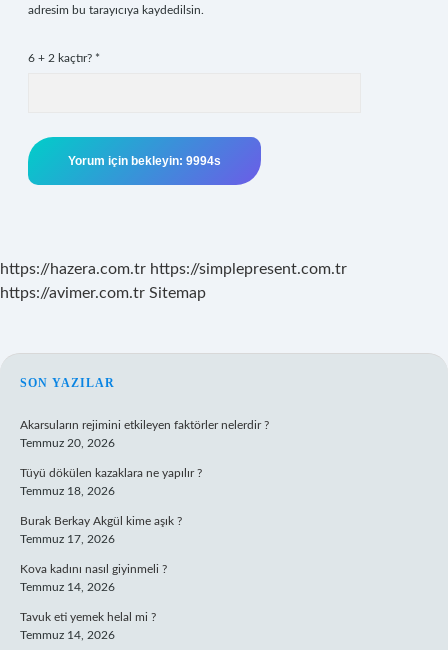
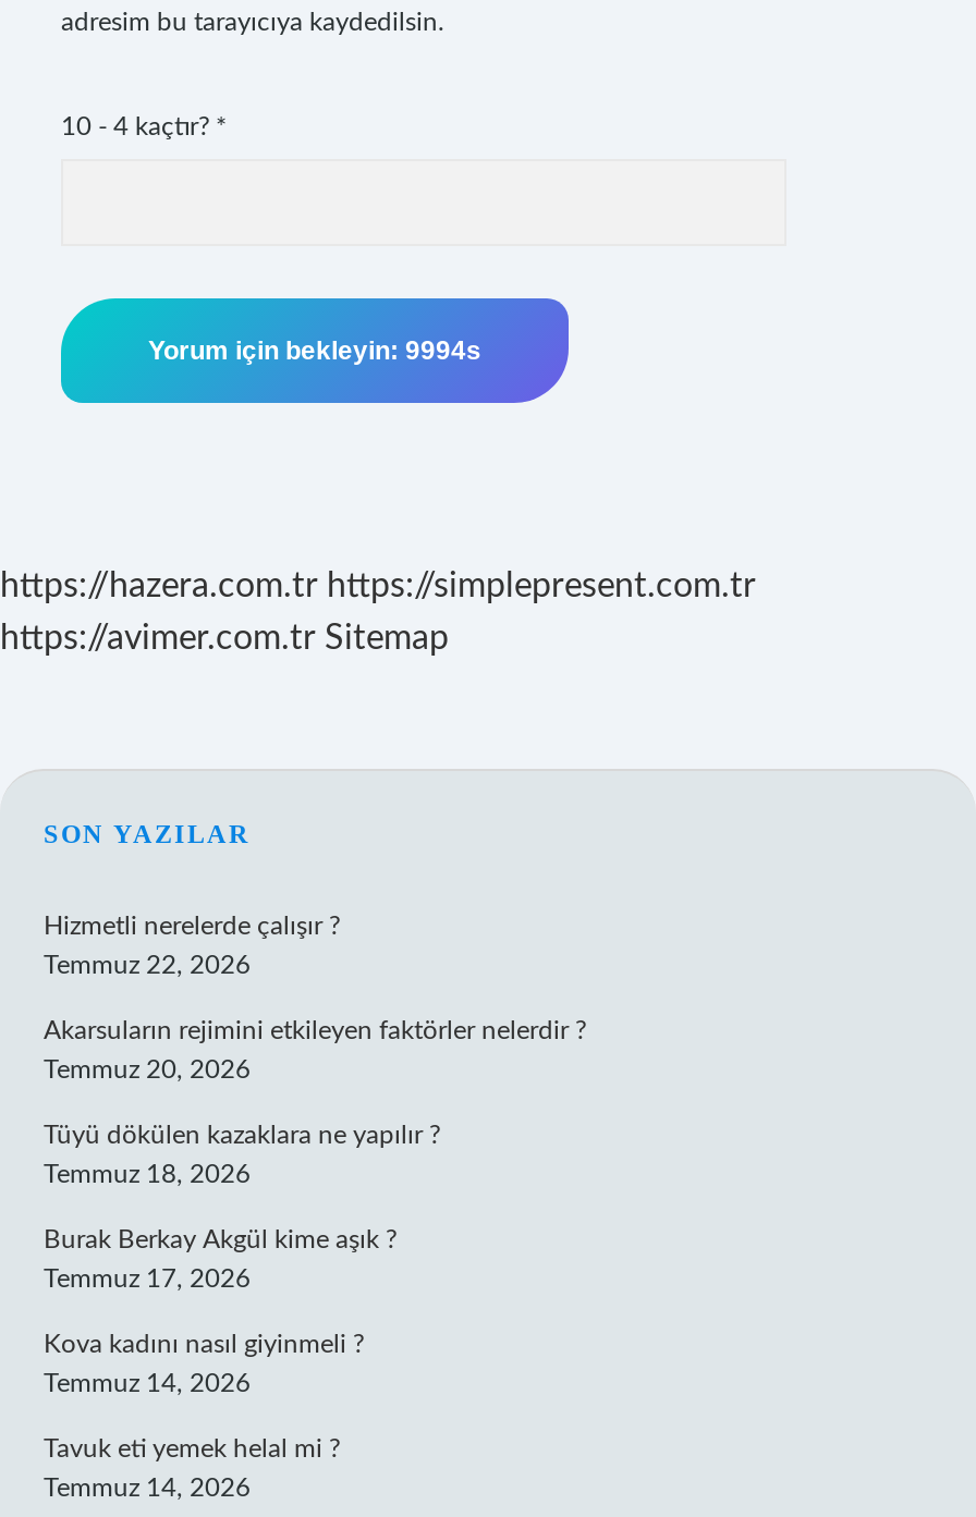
[28,52,100,64] 6 + 2 kaçtır? * -> [61,113,227,139] 10 - 4 kaçtır? *
none -> [44,913,340,978] Hizmetli nerelerde çalışır ? | Temmuz 22, 2026

